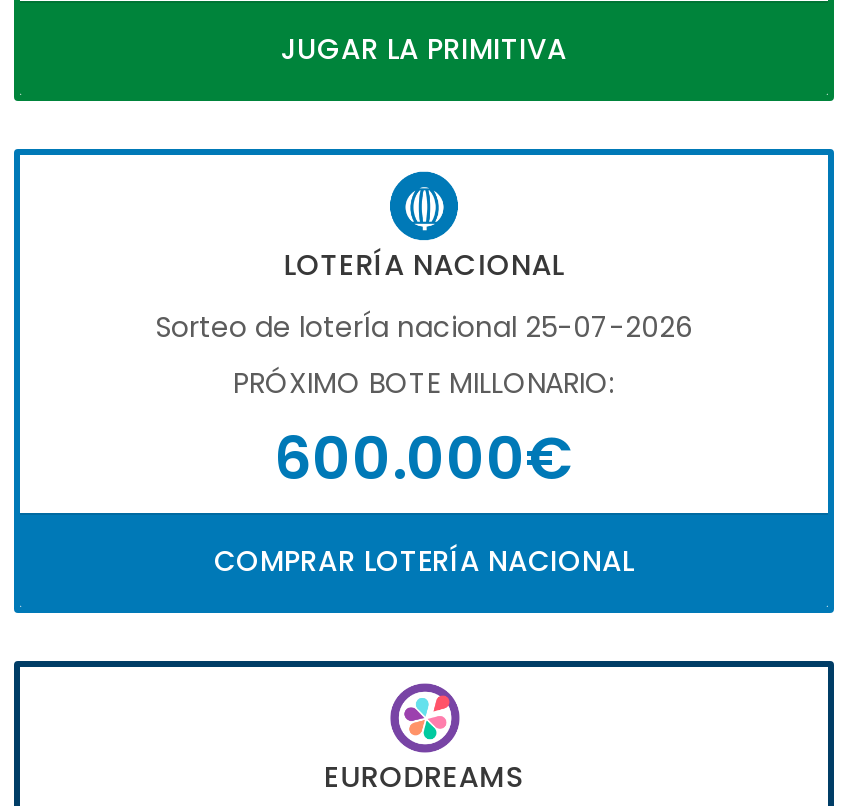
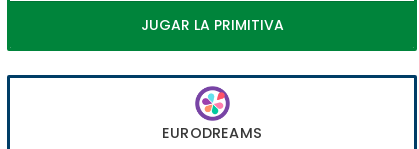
[14,146,834,614] [image] | LOTERÍA NACIONAL | Sorteo de loterÍa nacional 25-07-2026 | PRÓXIMO BOTE MILLONARIO: | 600.000€ | COMPRAR LOTERÍA NACIONAL -> none

